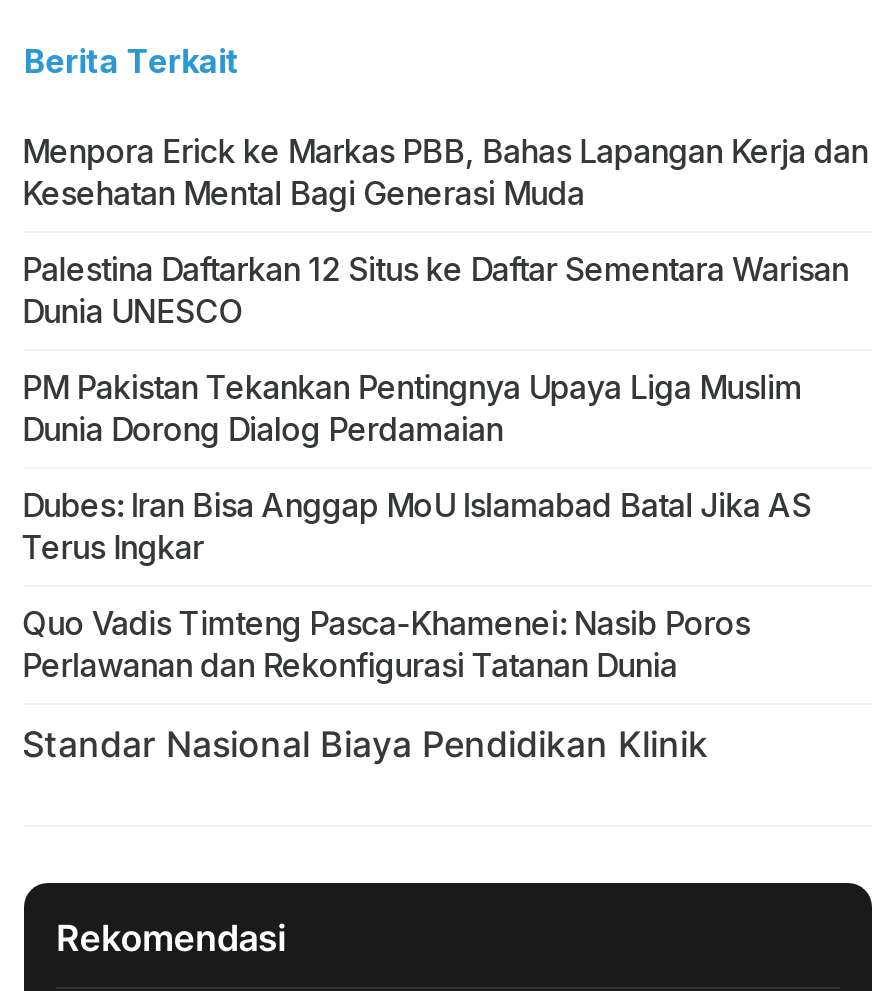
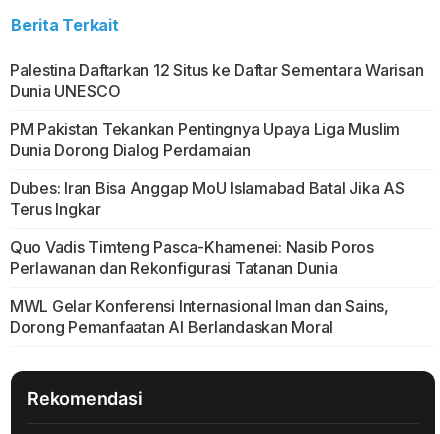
[22,131,868,213] Menpora Erick ke Markas PBB, Bahas Lapangan Kerja dan | Kesehatan Mental Bagi Generasi Muda -> none
none -> [10,296,389,337] MWL Gelar Konferensi Internasional Iman dan Sains, | Dorong Pemanfaatan AI Berlandaskan Moral

